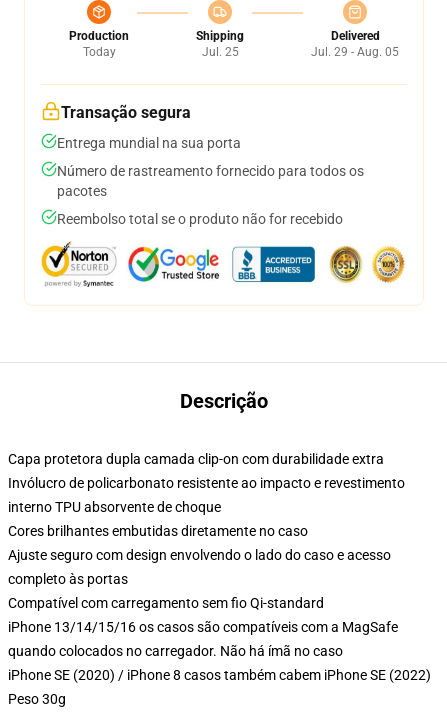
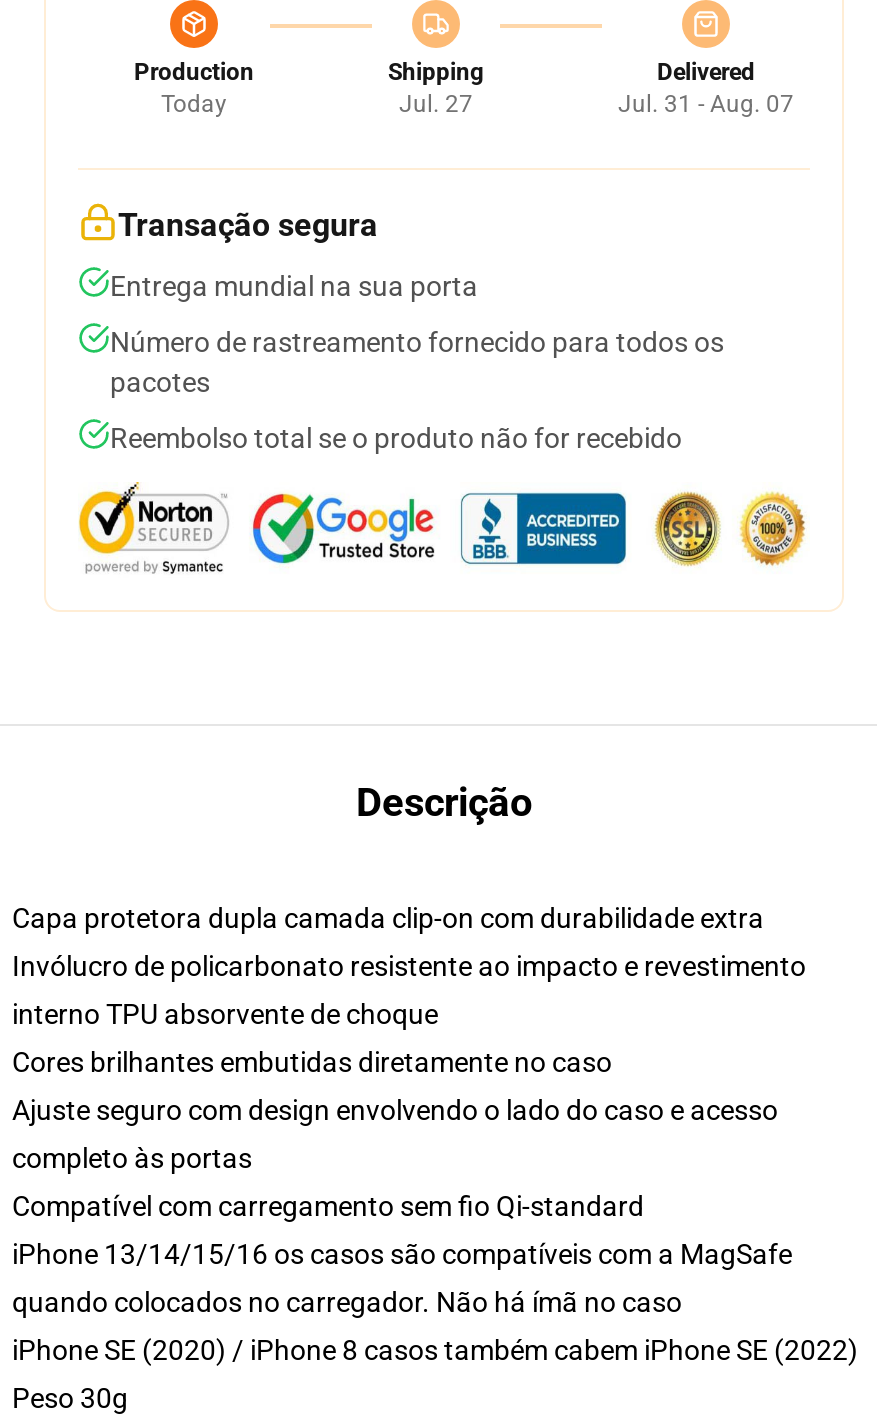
[201,45,238,59] Jul. 25 -> [399,90,473,118] Jul. 27
[311,45,399,59] Jul. 29 - Aug. 05 -> [618,90,794,118] Jul. 31 - Aug. 07

